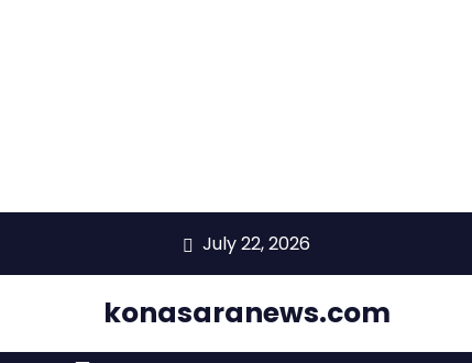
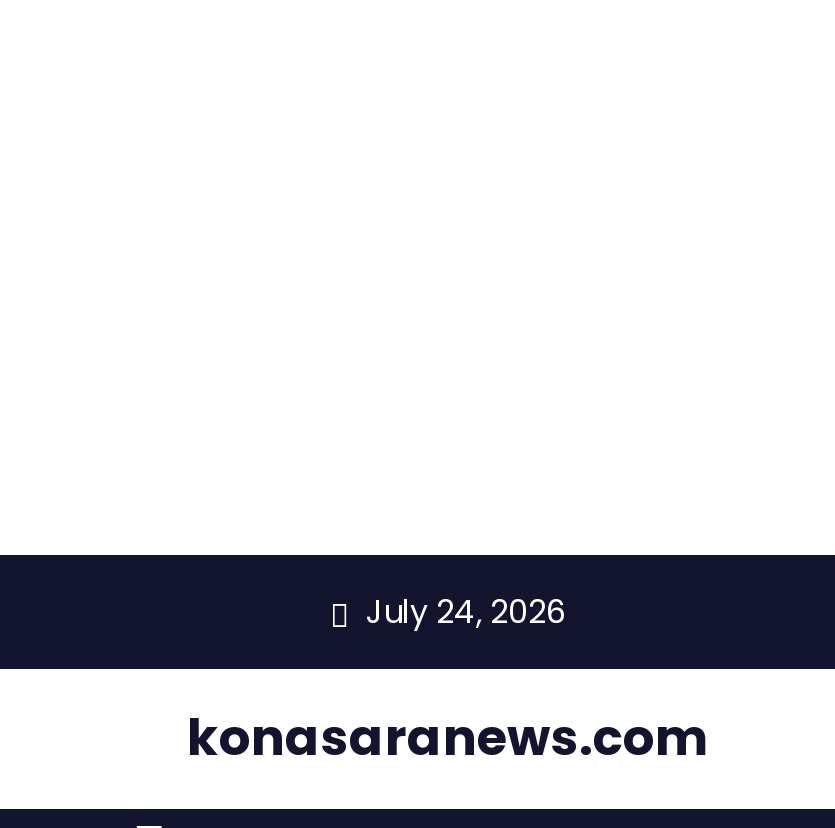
[202,231,310,256] July 22, 2026 -> [366,589,566,635] July 24, 2026

